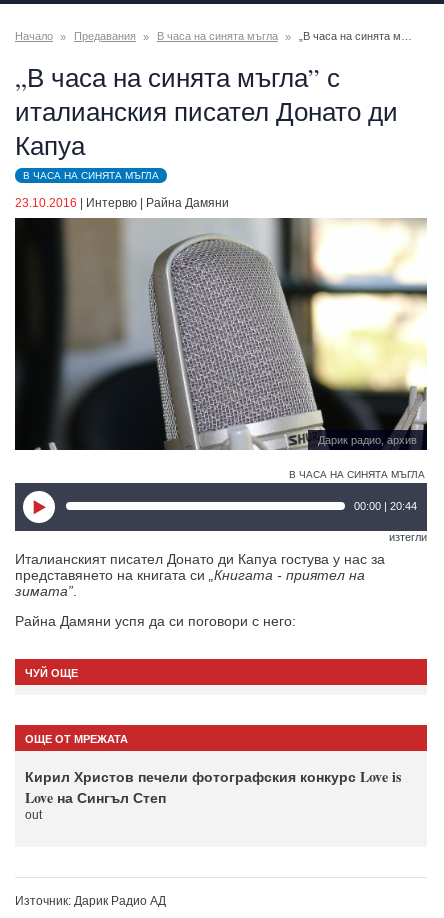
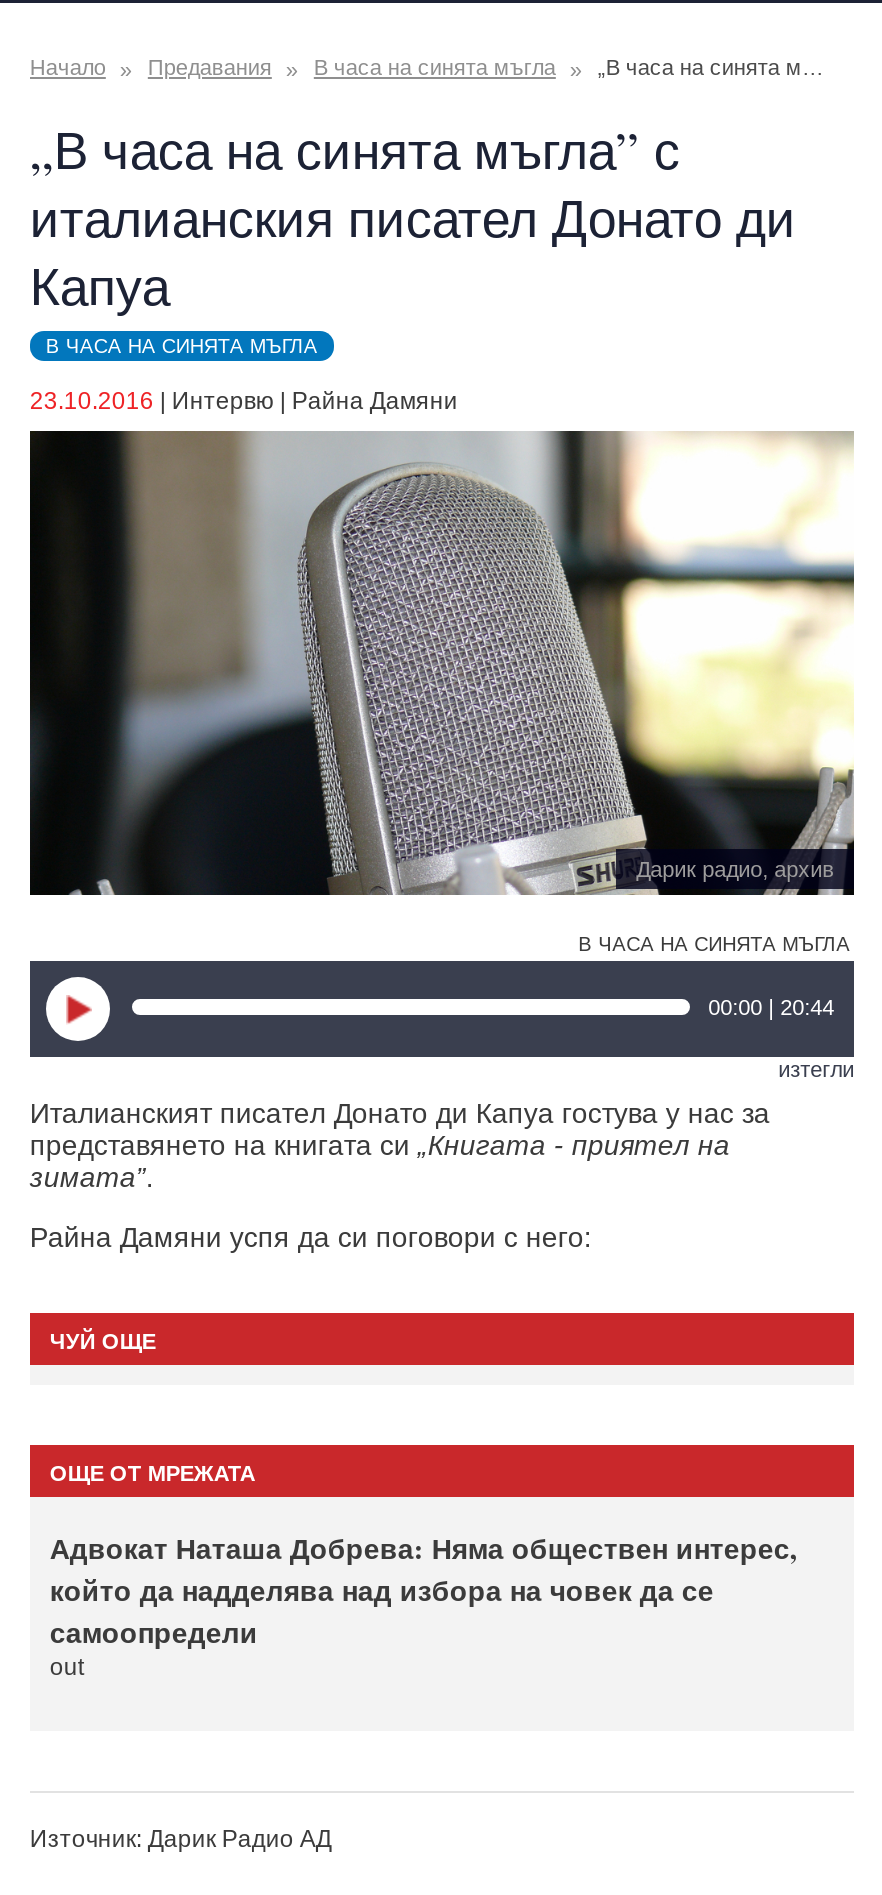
[25,765,401,807] Кирил Христов печели фотографския конкурс Love is | Love на Сингъл Степ -> [50,1526,798,1652] Адвокат Наташа Добрева: Няма обществен интерес, | който да надделява над избора на човек да се | самоопредели

